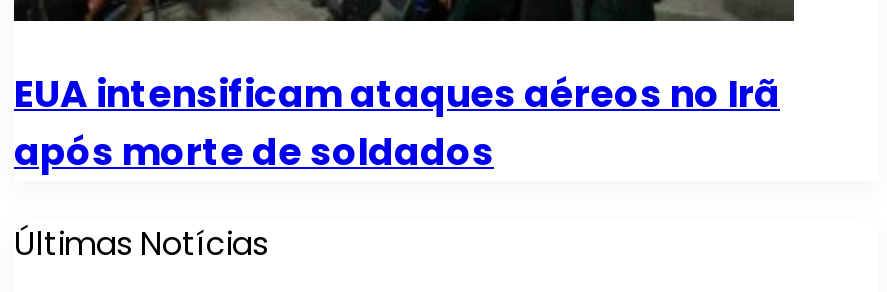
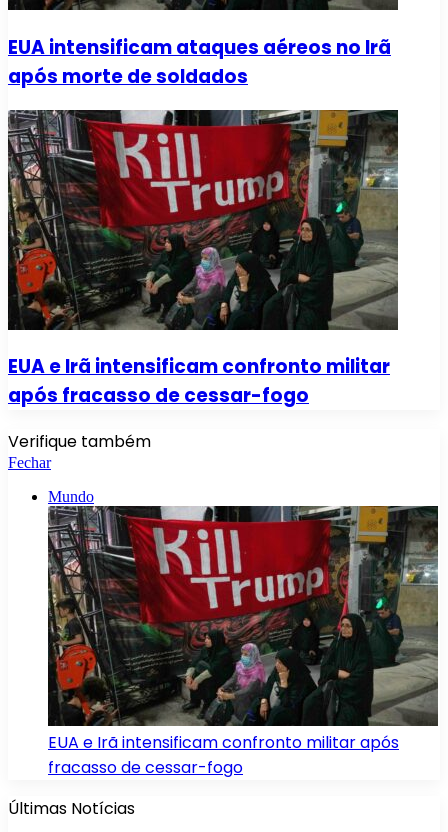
none -> [8,109,398,505] [image] | EUA e Irã intensificam confronto militar | após fracasso de cessar-fogo | Verifique também | Fechar | Mundo
none -> [47,505,439,779] [image] | EUA e Irã intensificam confronto militar após | fracasso de cessar-fogo

